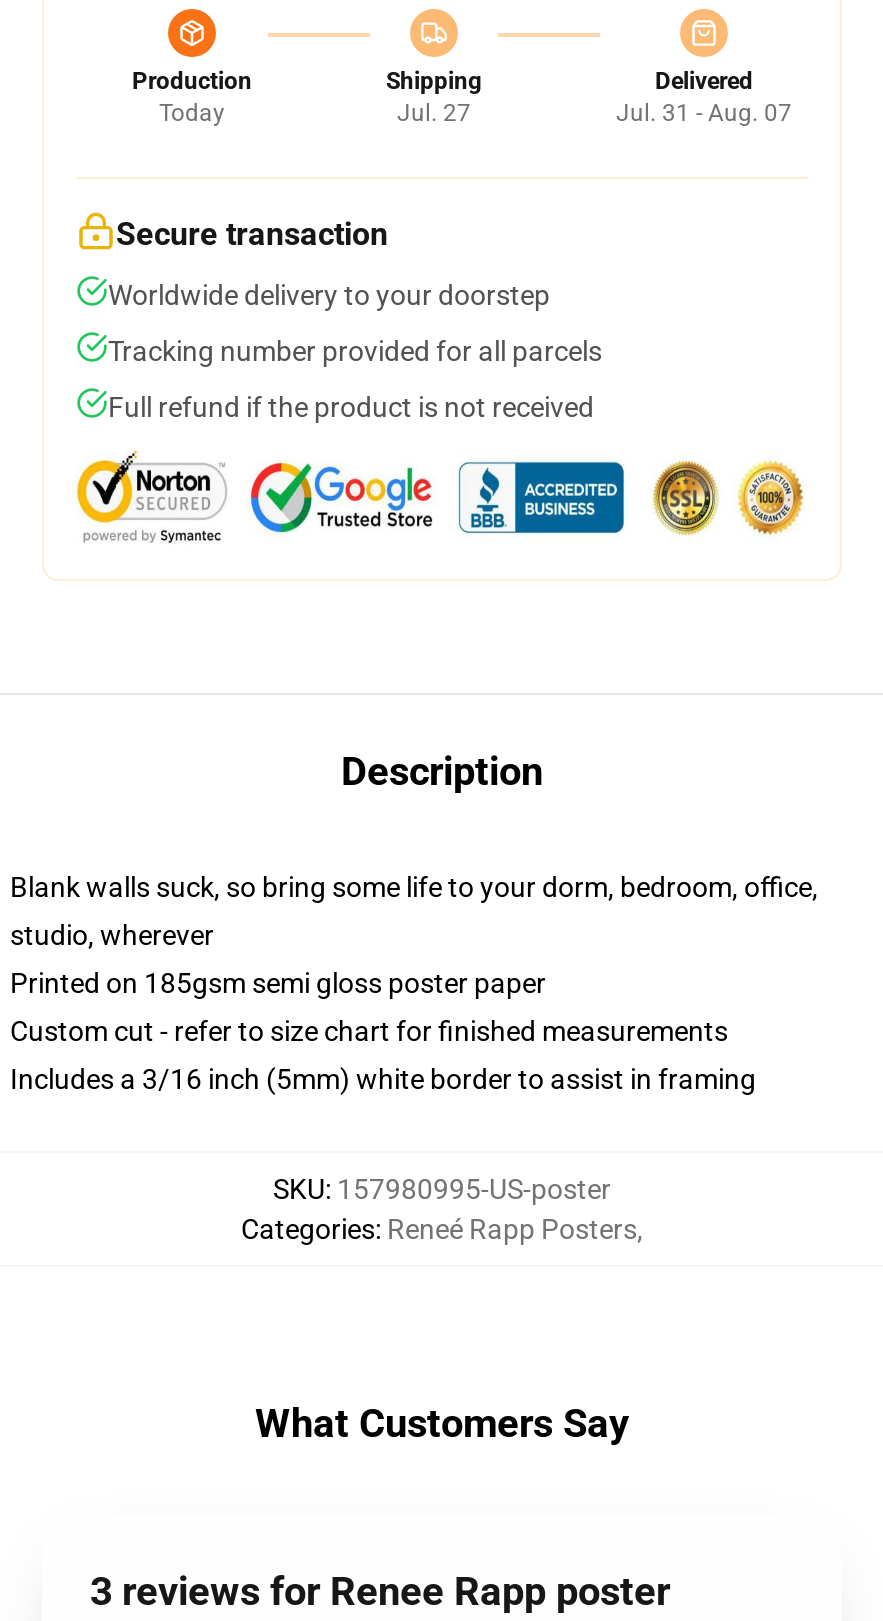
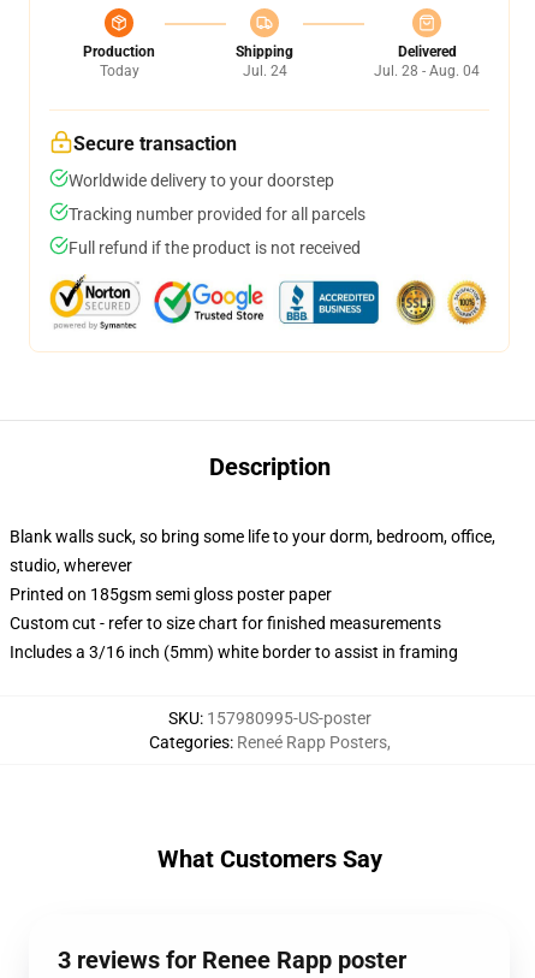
[397,99,471,127] Jul. 27 -> [242,63,287,79] Jul. 24
[616,99,792,127] Jul. 31 - Aug. 07 -> [374,63,480,79] Jul. 28 - Aug. 04

